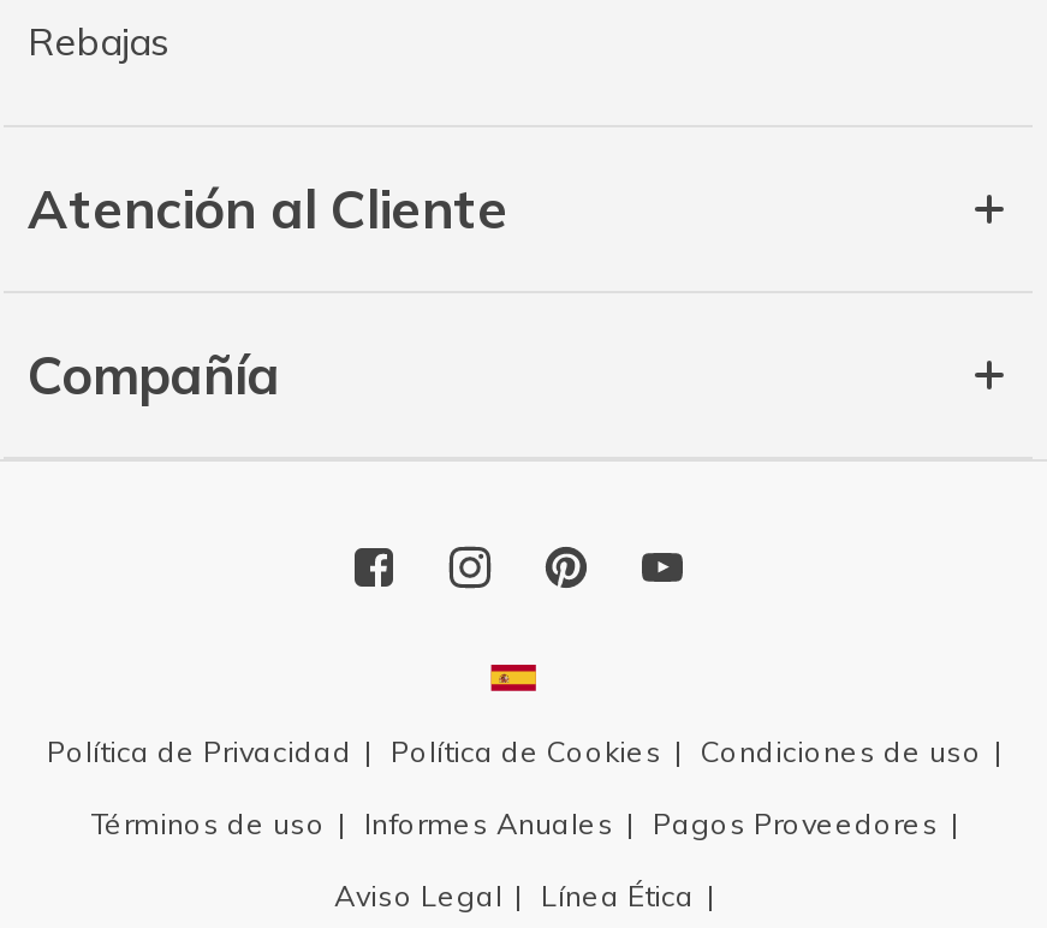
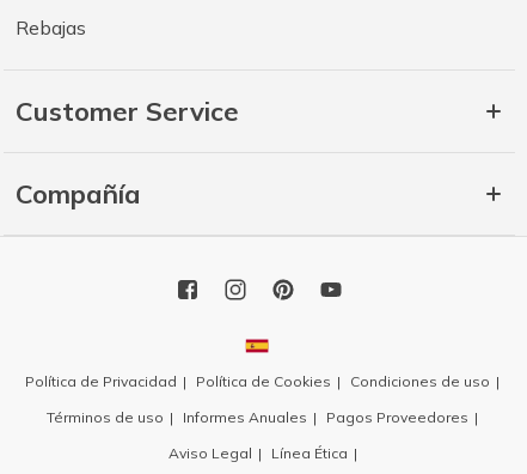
[28,176,508,243] Atención al Cliente -> [16,95,239,128] Customer Service

